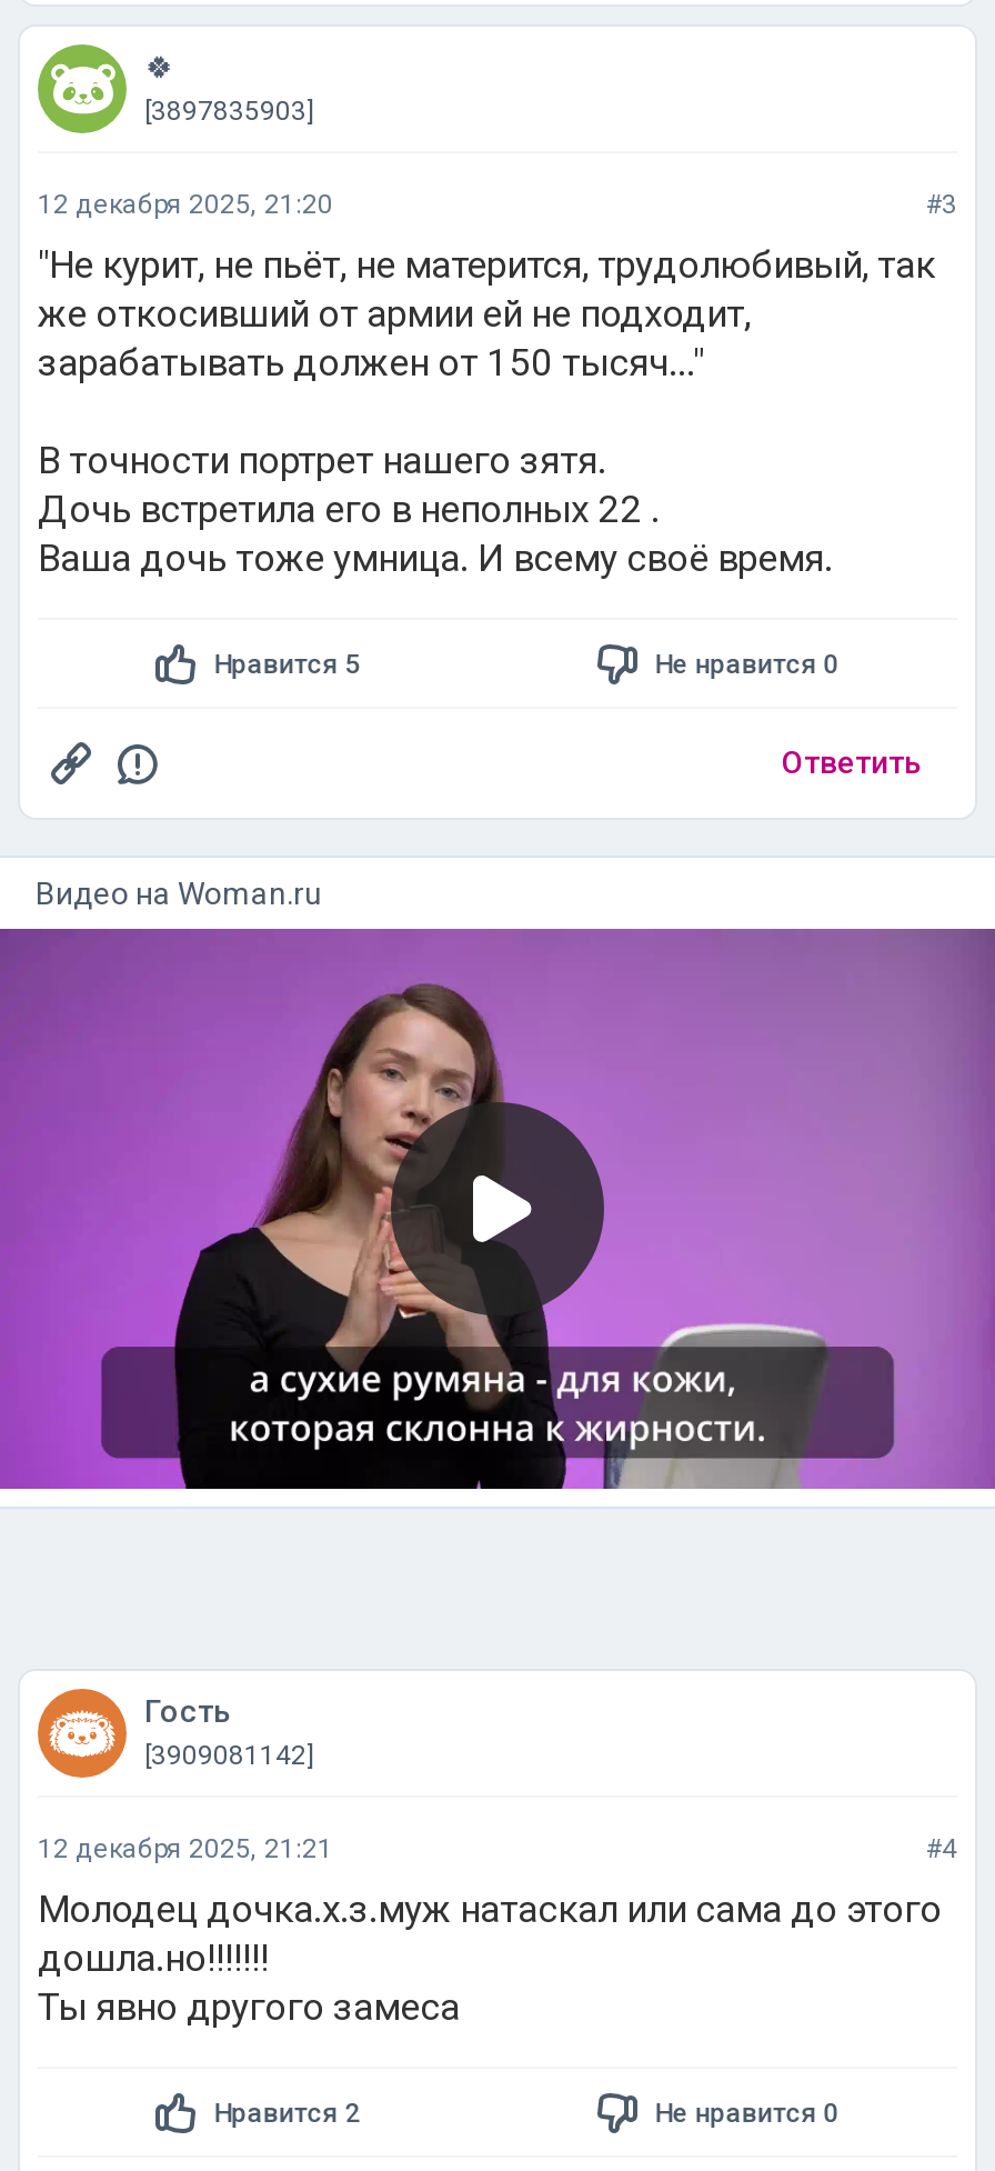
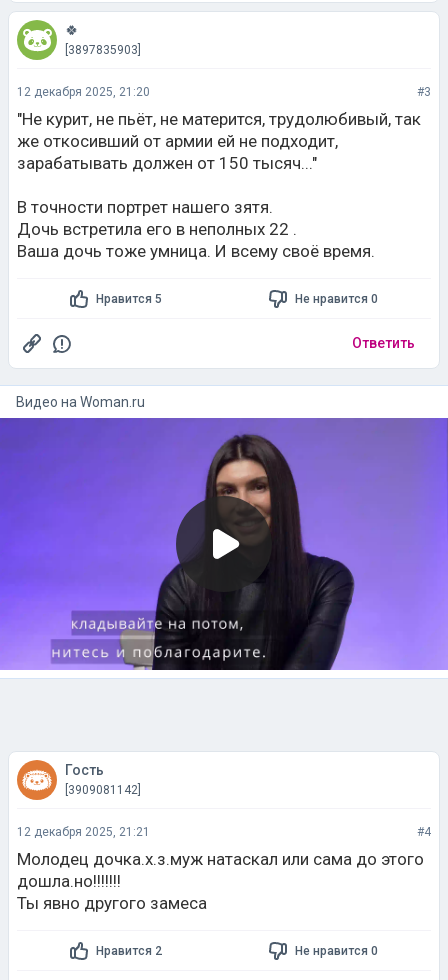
[7,929,988,1491] [image] -> [3,418,445,671] [image]

